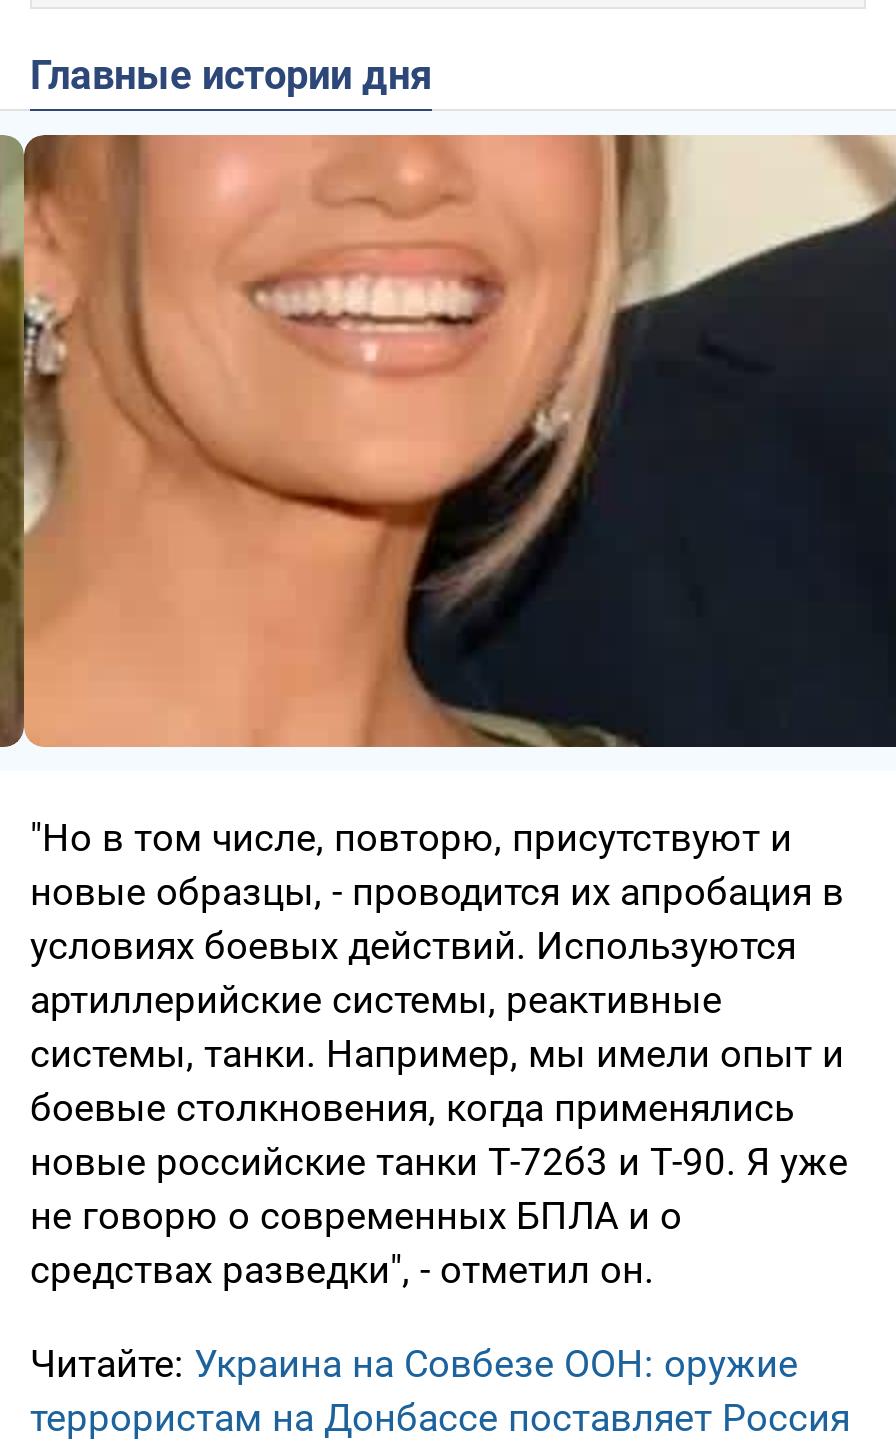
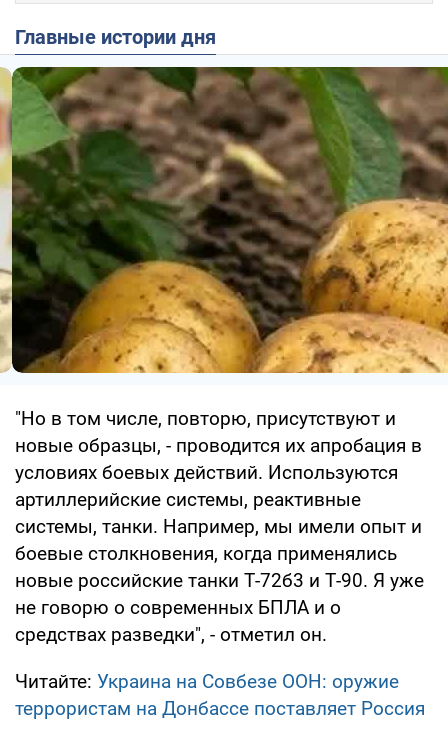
[6,133,890,749] [image] -> [3,66,445,374] [image]

